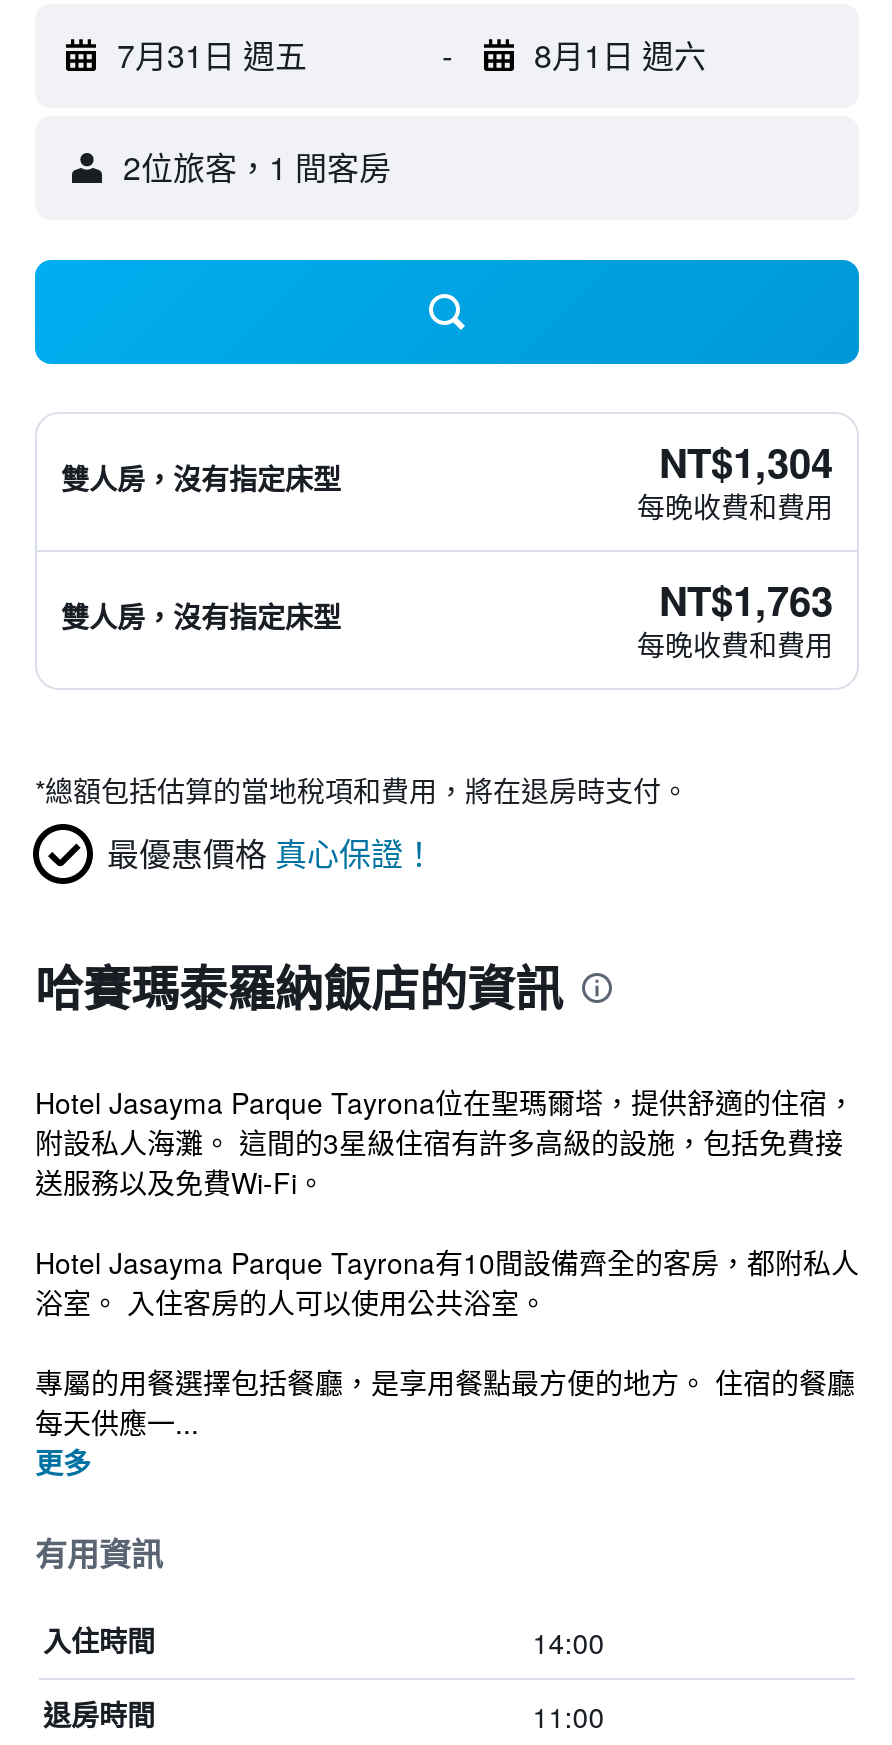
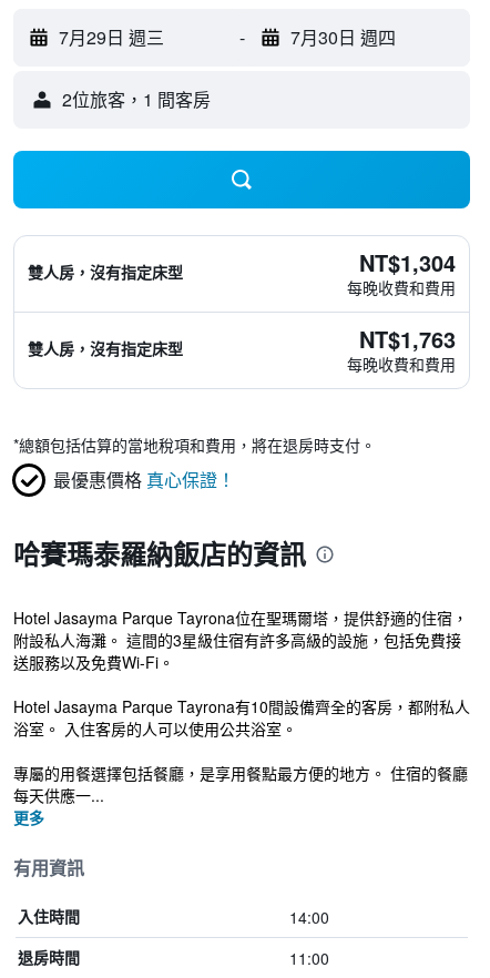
[117,32,307,78] 7月31日 週五 -> [59,24,164,50] 7月29日 週三
[534,32,706,78] 8月1日 週六 -> [290,24,395,50] 7月30日 週四

